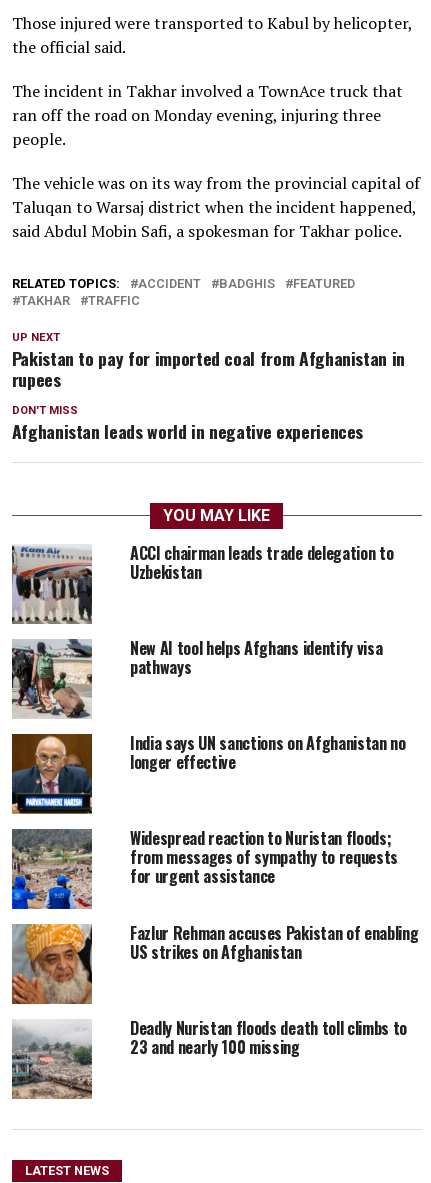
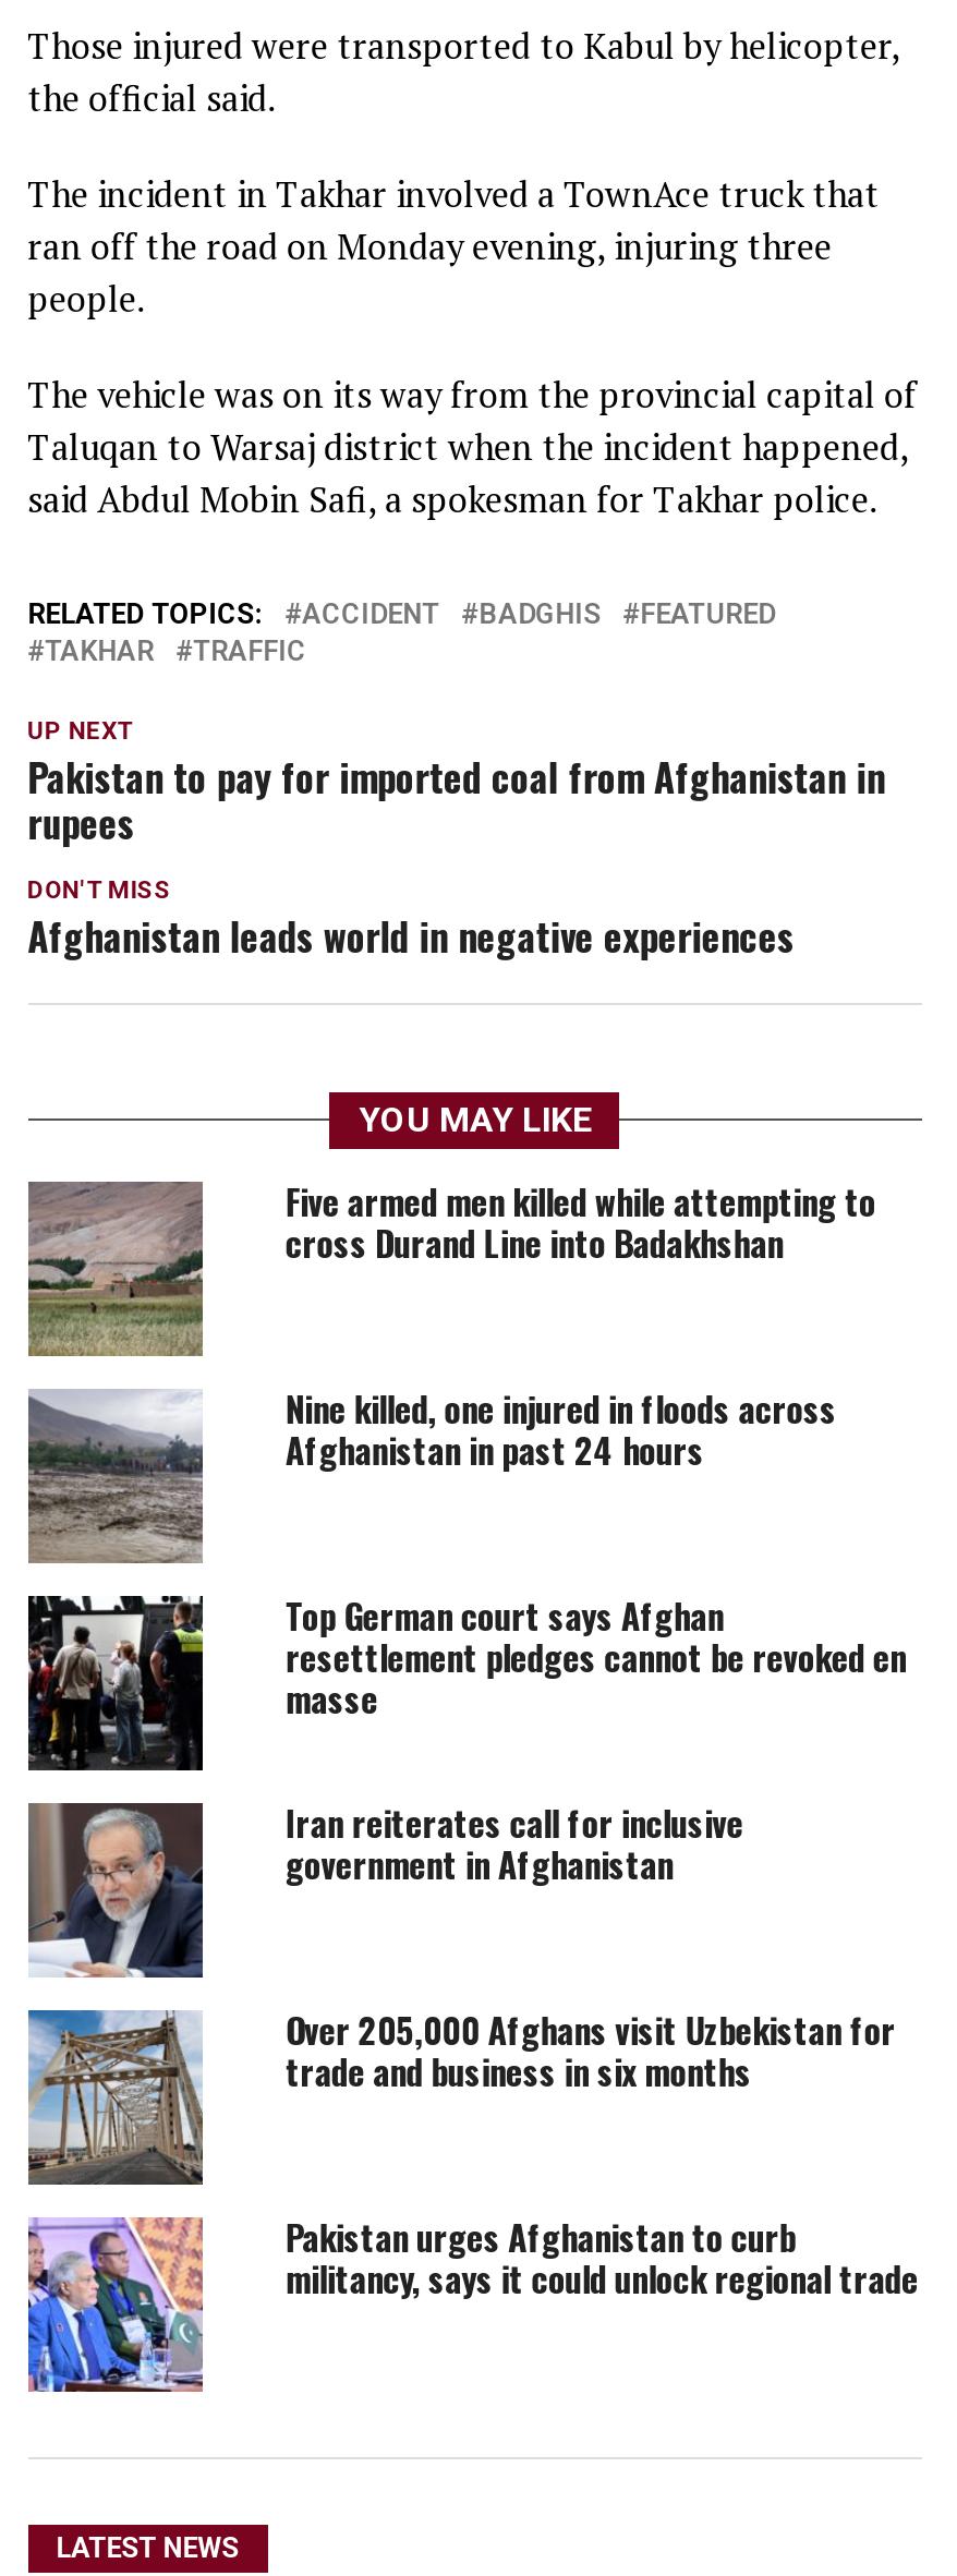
[11,541,393,624] [image] | ACCI chairman leads trade delegation to | Uzbekistan -> [26,1176,876,1357] [image] | Five armed men killed while attempting to | cross Durand Line into Badakhshan
[11,636,382,718] [image] | New AI tool helps Afghans identify visa | pathways -> [26,1383,837,1562] [image] | Nine killed, one injured in floods across | Afghanistan in past 24 hours
[11,731,406,814] [image] | India says UN sanctions on Afghanistan no | longer effective -> [26,1590,906,1771] [image] | Top German court says Afghan | resettlement pledges cannot be revoked en | masse
[11,826,398,910] [image] | Widespread reaction to Nuristan floods; | from messages of sympathy to requests | for urgent assistance -> [26,1797,743,1979] [image] | Iran reiterates call for inclusive | government in Afghanistan
[11,921,418,1005] [image] | Fazlur Rehman accuses Pakistan of enabling | US strikes on Afghanistan -> [28,2004,896,2186] [image] | Over 205,000 Afghans visit Uzbekistan for | trade and business in six months
[11,1016,407,1100] [image] | Deadly Nuristan floods death toll climbs to | 23 and nearly 100 missing -> [26,2211,918,2393] [image] | Pakistan urges Afghanistan to curb | militancy, says it could unlock regional trade

